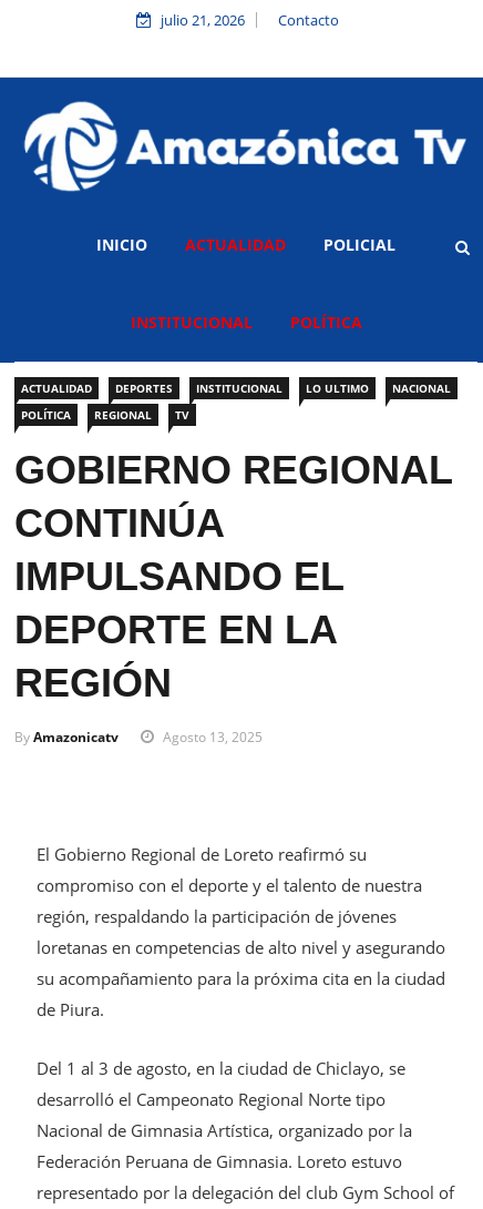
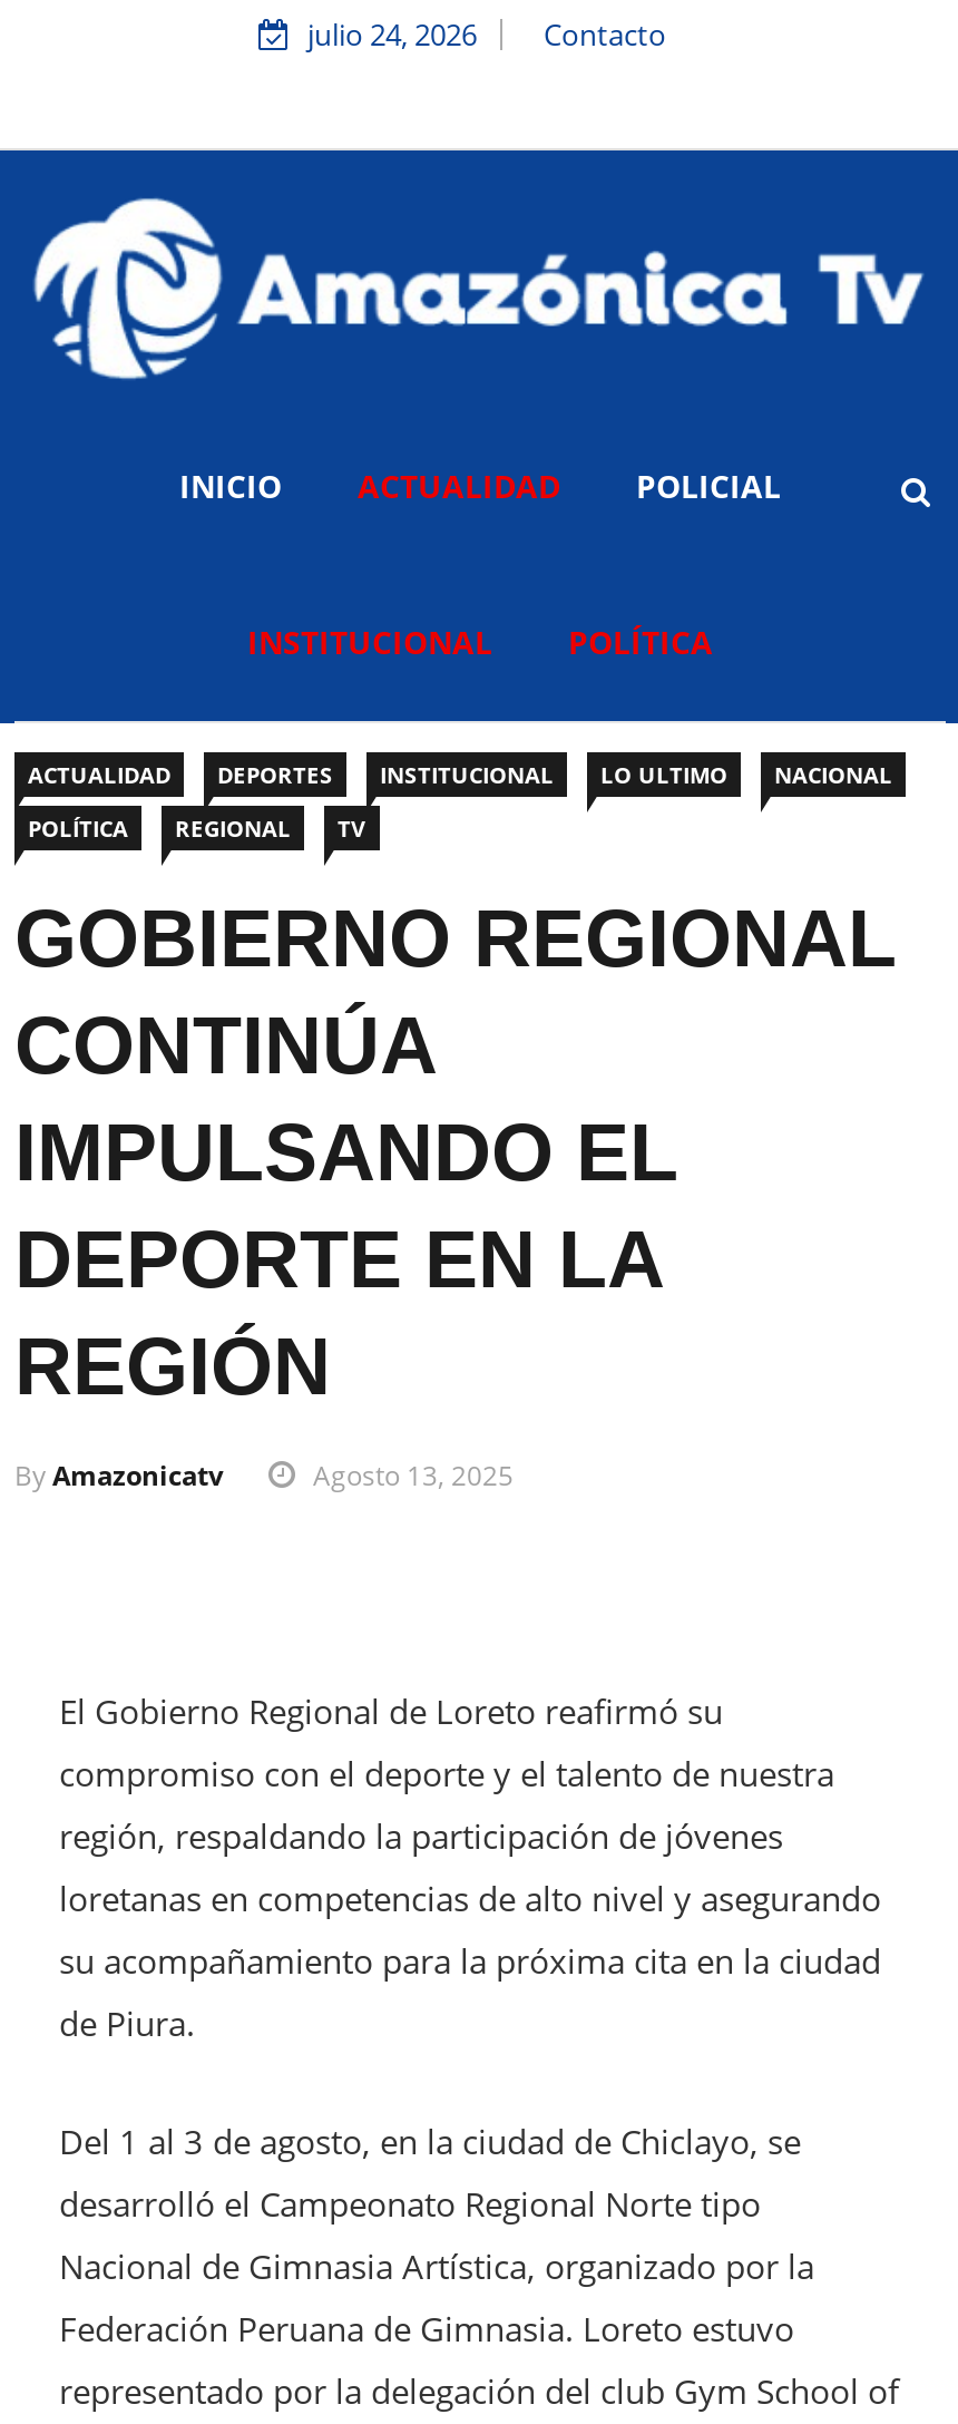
[157,10,338,30] julio 21, 2026 Contacto -> [301,14,666,55] julio 24, 2026 Contacto

